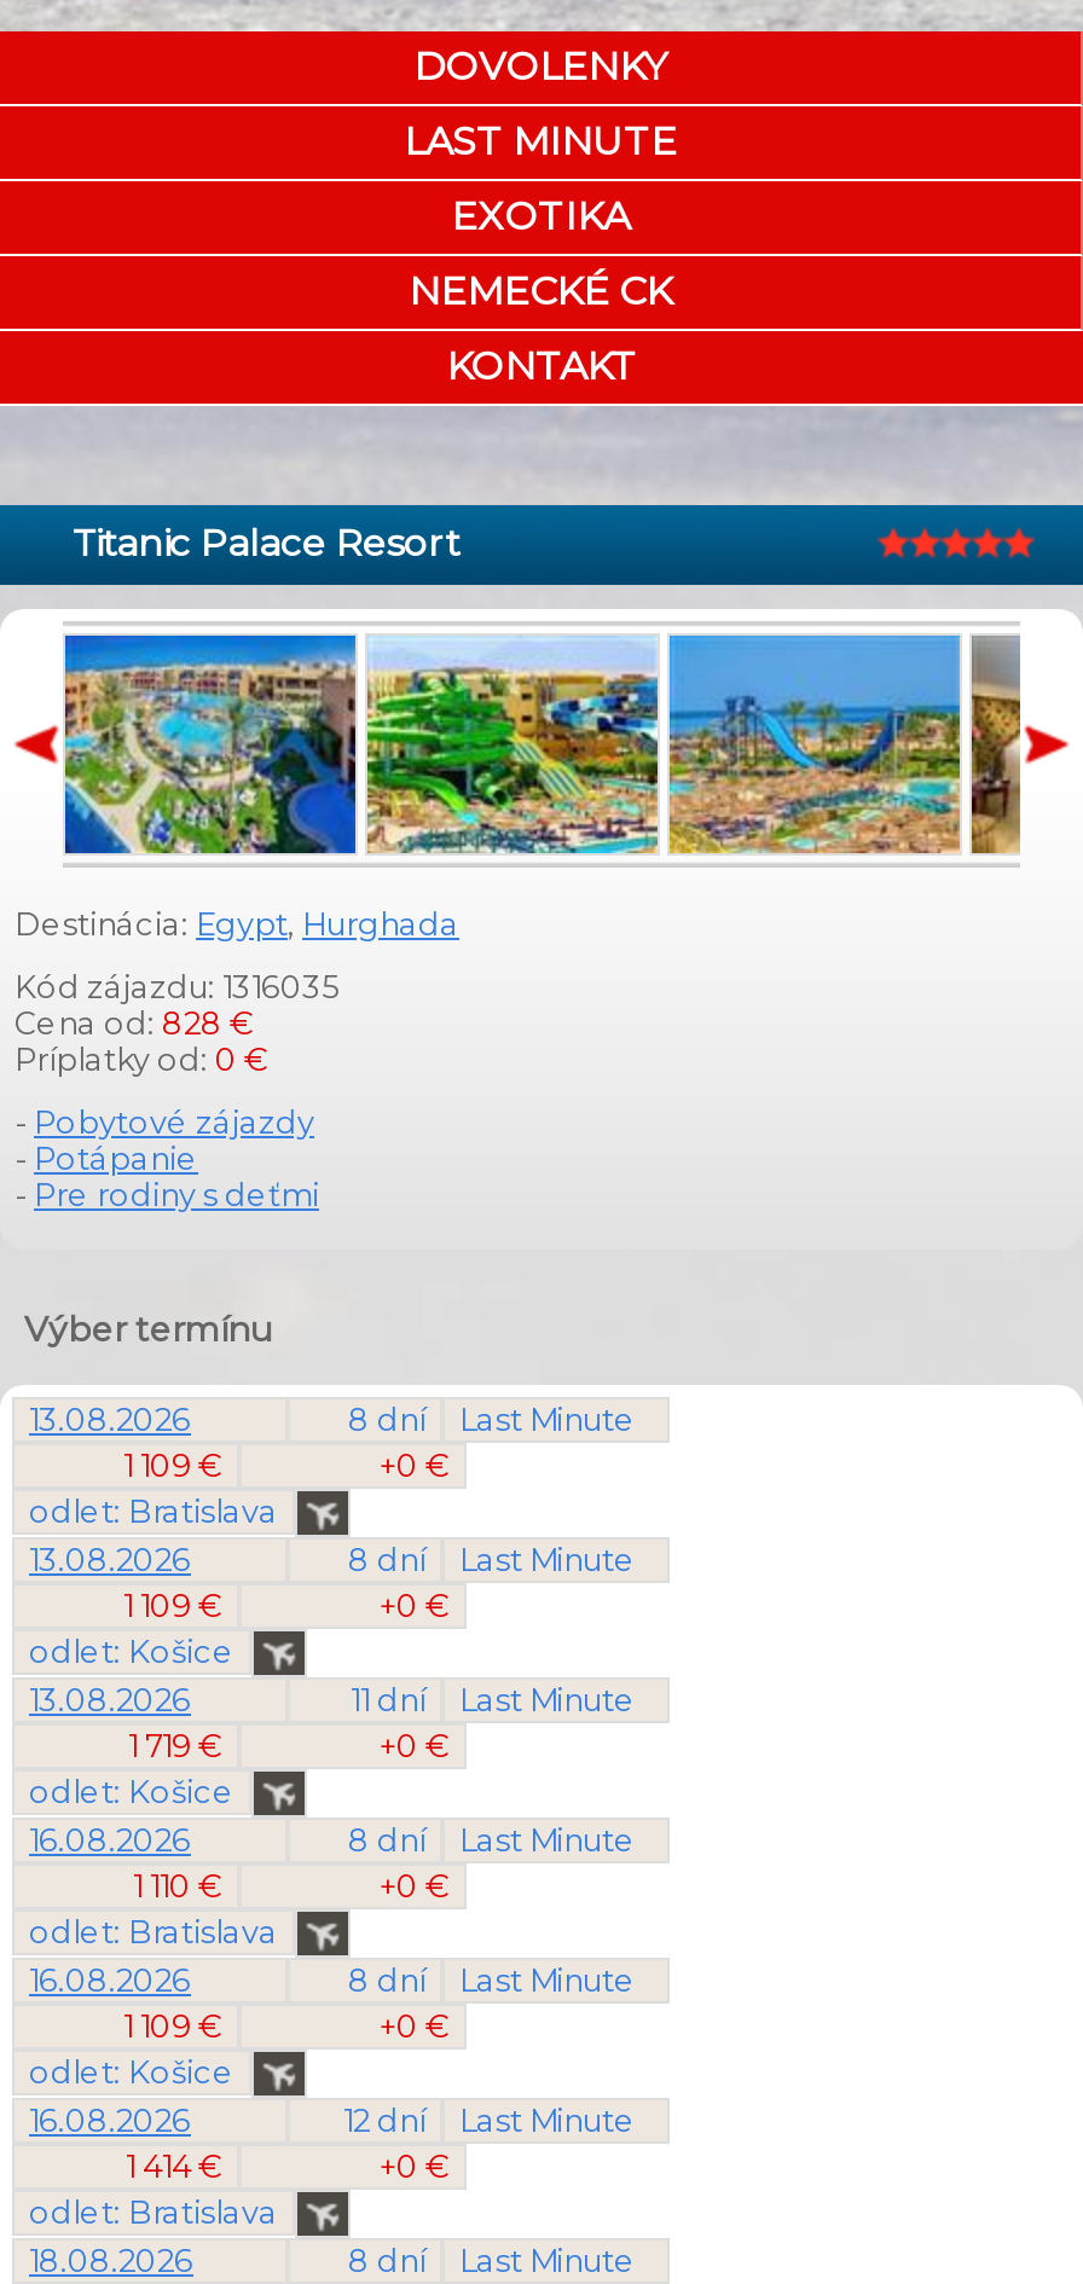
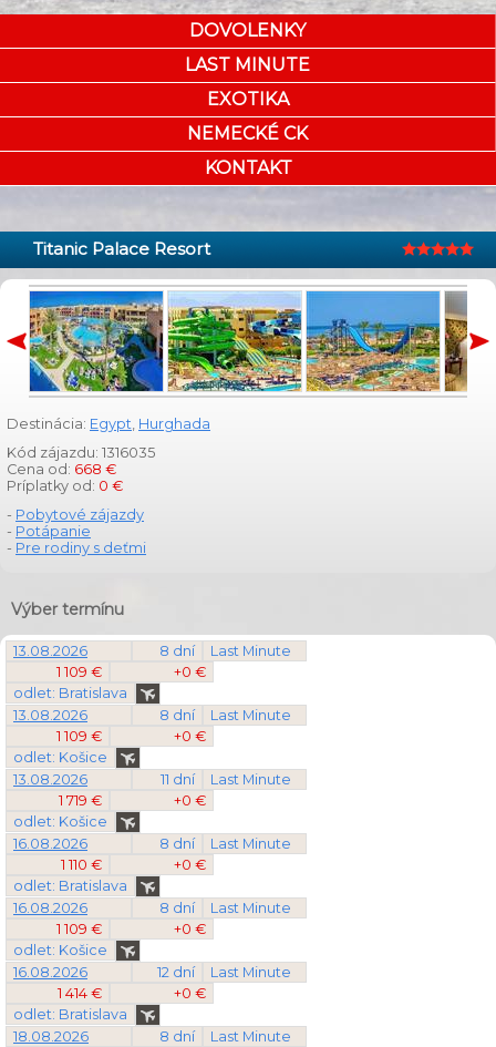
[15,1005,254,1042] Cena od: 828 € -> [7,461,116,478] Cena od: 668 €

